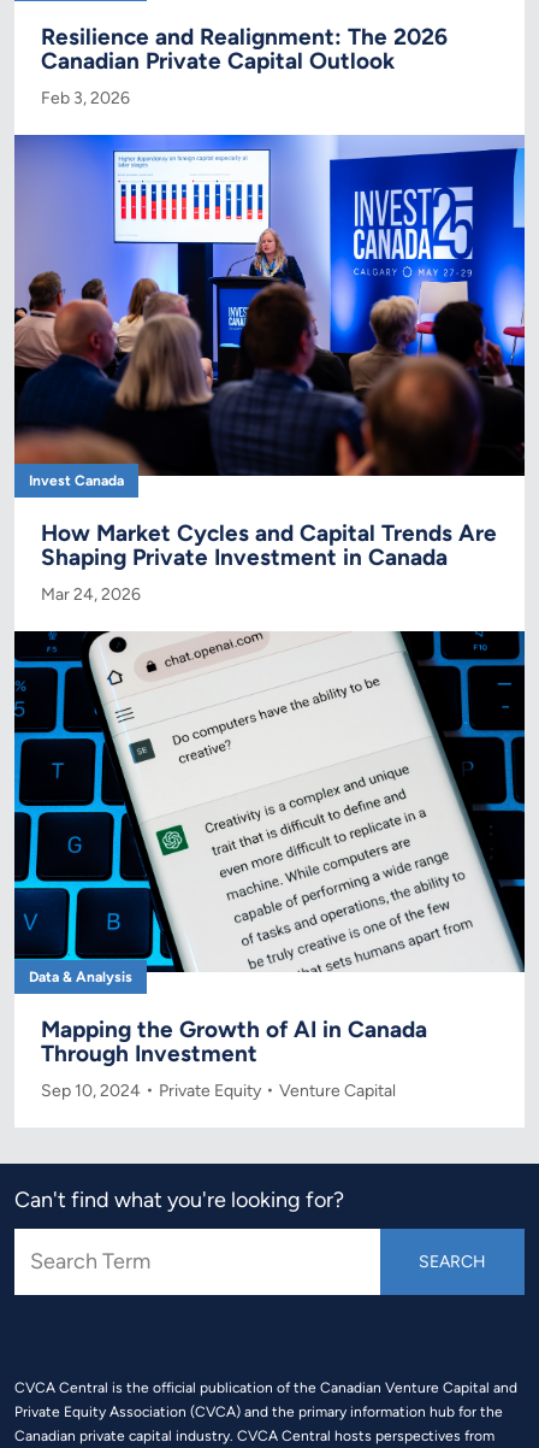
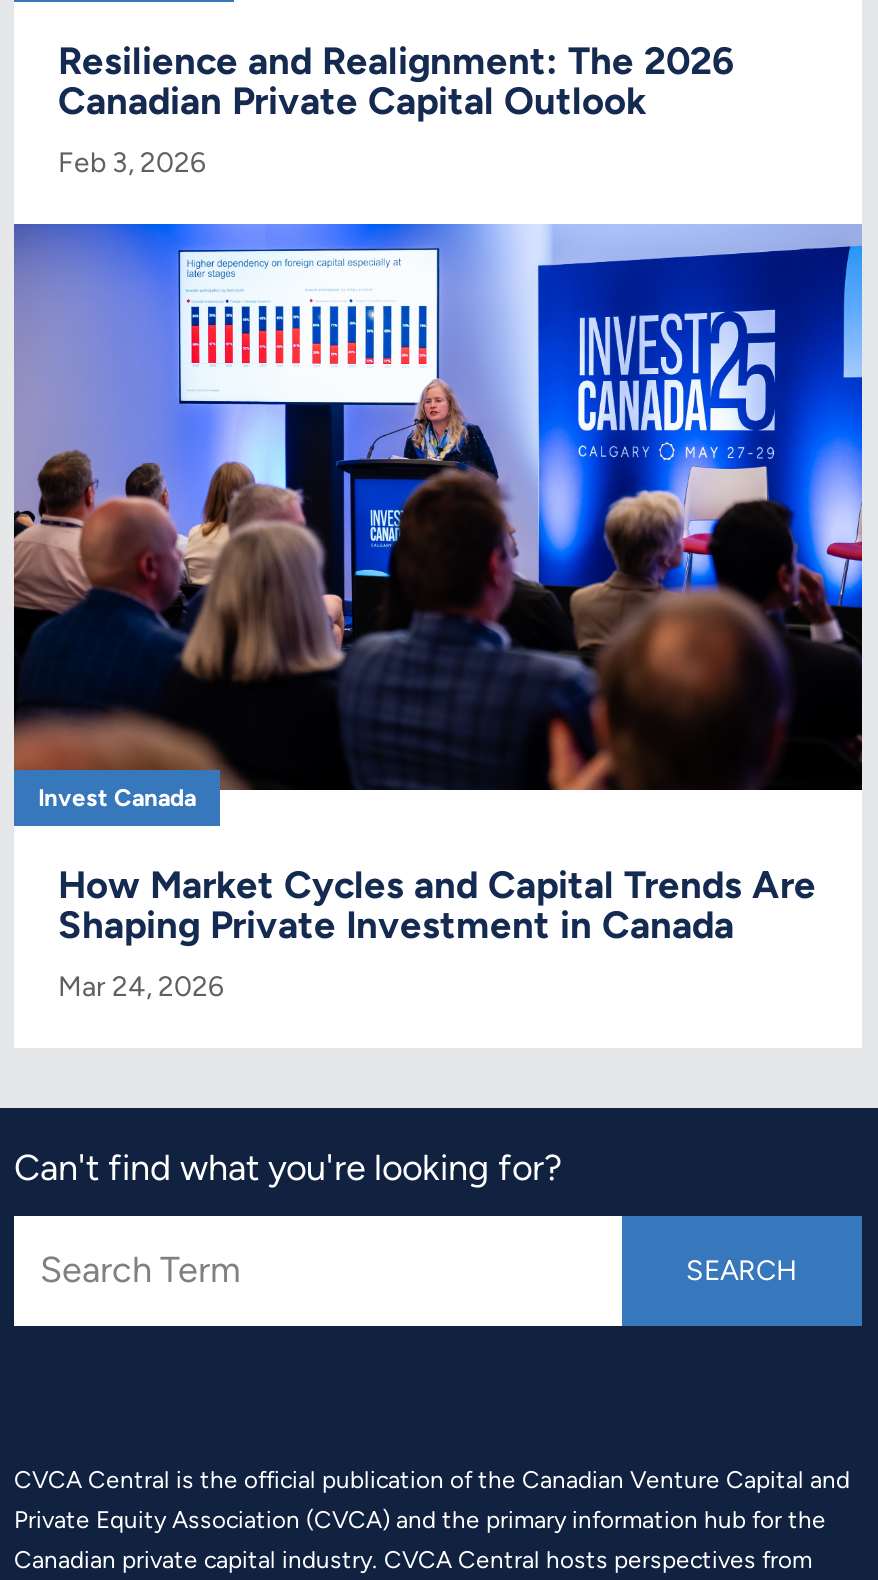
[13,630,526,1101] [image] | Data & Analysis | Mapping the Growth of AI in Canada | Through Investment | Sep 10, 2024 | Private Equity | Venture Capital -> none

